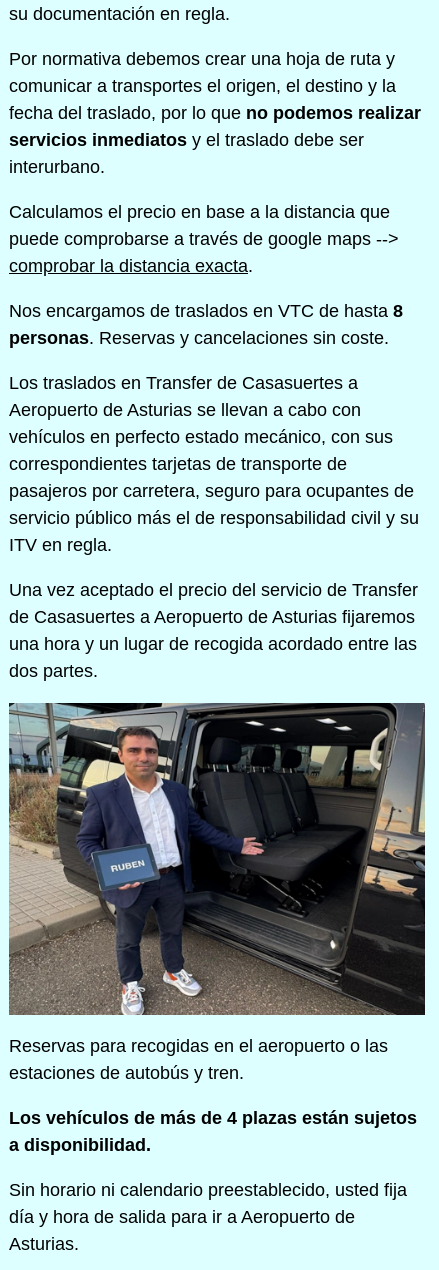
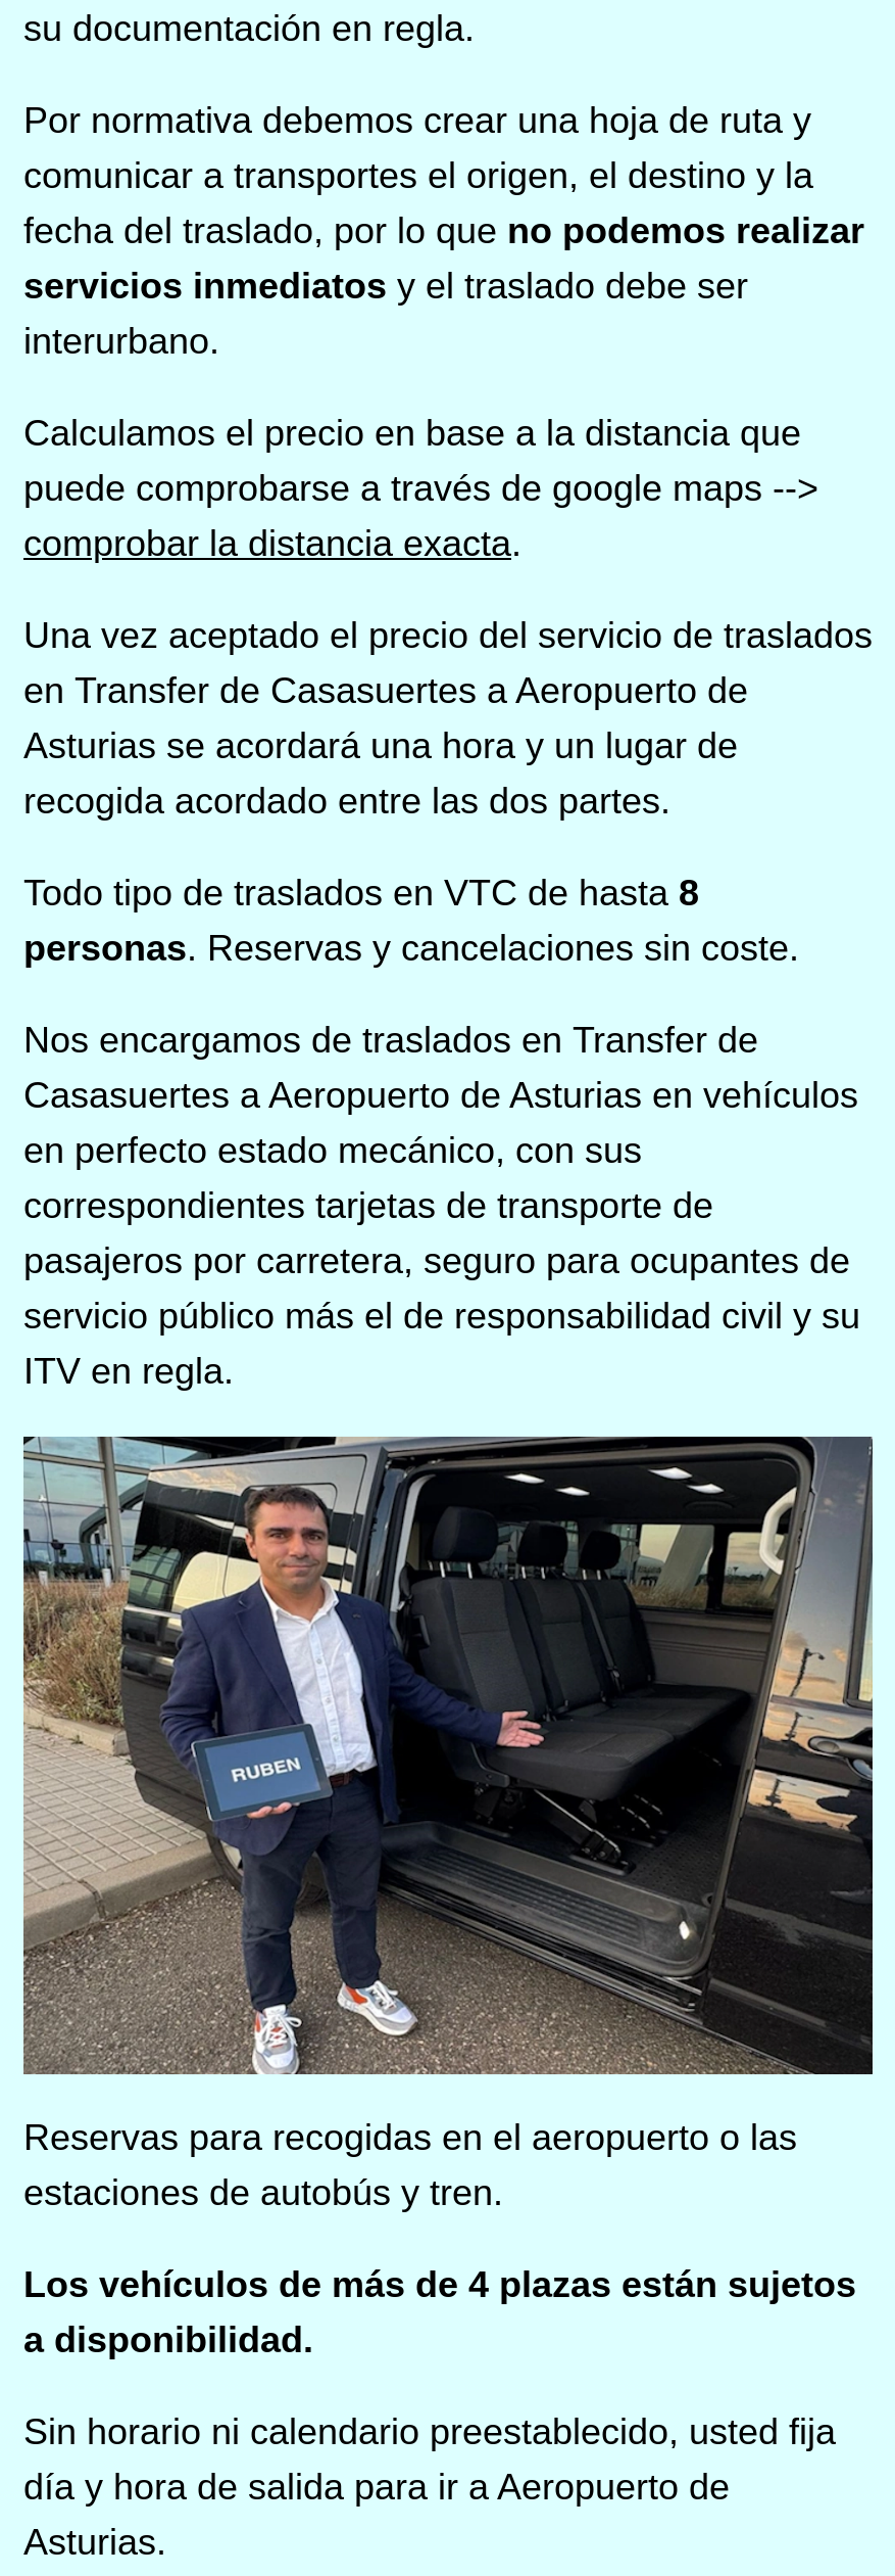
[9,301,403,321] Nos encargamos de traslados en VTC de hasta 8 -> [23,616,873,914] Una vez aceptado el precio del servicio de traslados | en Transfer de Casasuertes a Aeropuerto de | Asturias se acordará una hora y un lugar de | recogida acordado entre las dos partes. | Todo tipo de traslados en VTC de hasta 8
moved [9,328,389,348] -> [23,928,799,969]: personas. Reservas y cancelaciones sin coste.
[9,373,393,447] Los traslados en Transfer de Casasuertes a | Aeropuerto de Asturias se llevan a cabo con | vehículos en perfecto estado mecánico, con sus -> [23,1020,858,1171] Nos encargamos de traslados en Transfer de | Casasuertes a Aeropuerto de Asturias en vehículos | en perfecto estado mecánico, con sus
moved [9,454,419,555] -> [23,1186,860,1392]: correspondientes tarjetas de transporte de | pasajeros por carretera, seguro para ocupantes de | servicio público más el de responsabilidad civil y su | ITV en regla.
[9,580,418,681] Una vez aceptado el precio del servicio de Transfer | de Casasuertes a Aeropuerto de Asturias fijaremos | una hora y un lugar de recogida acordado entre las | dos partes. -> none

